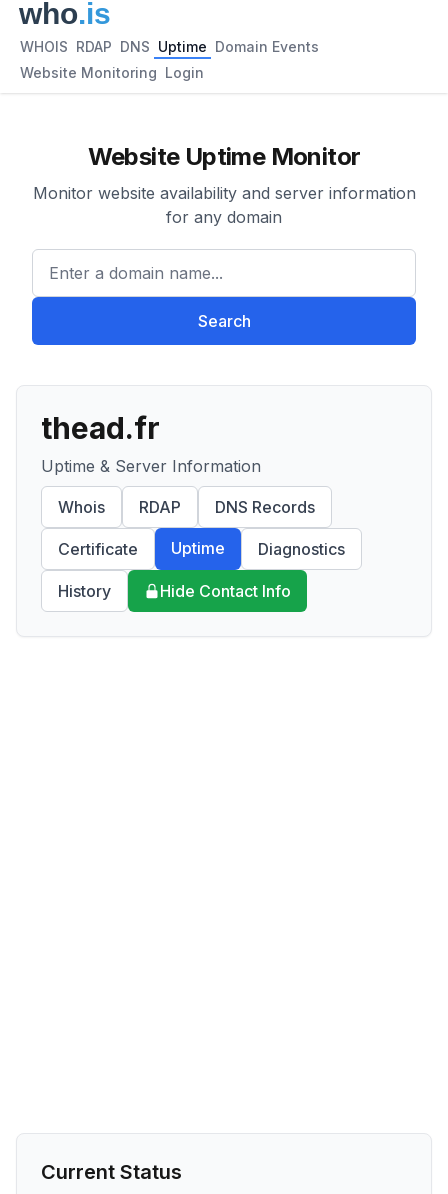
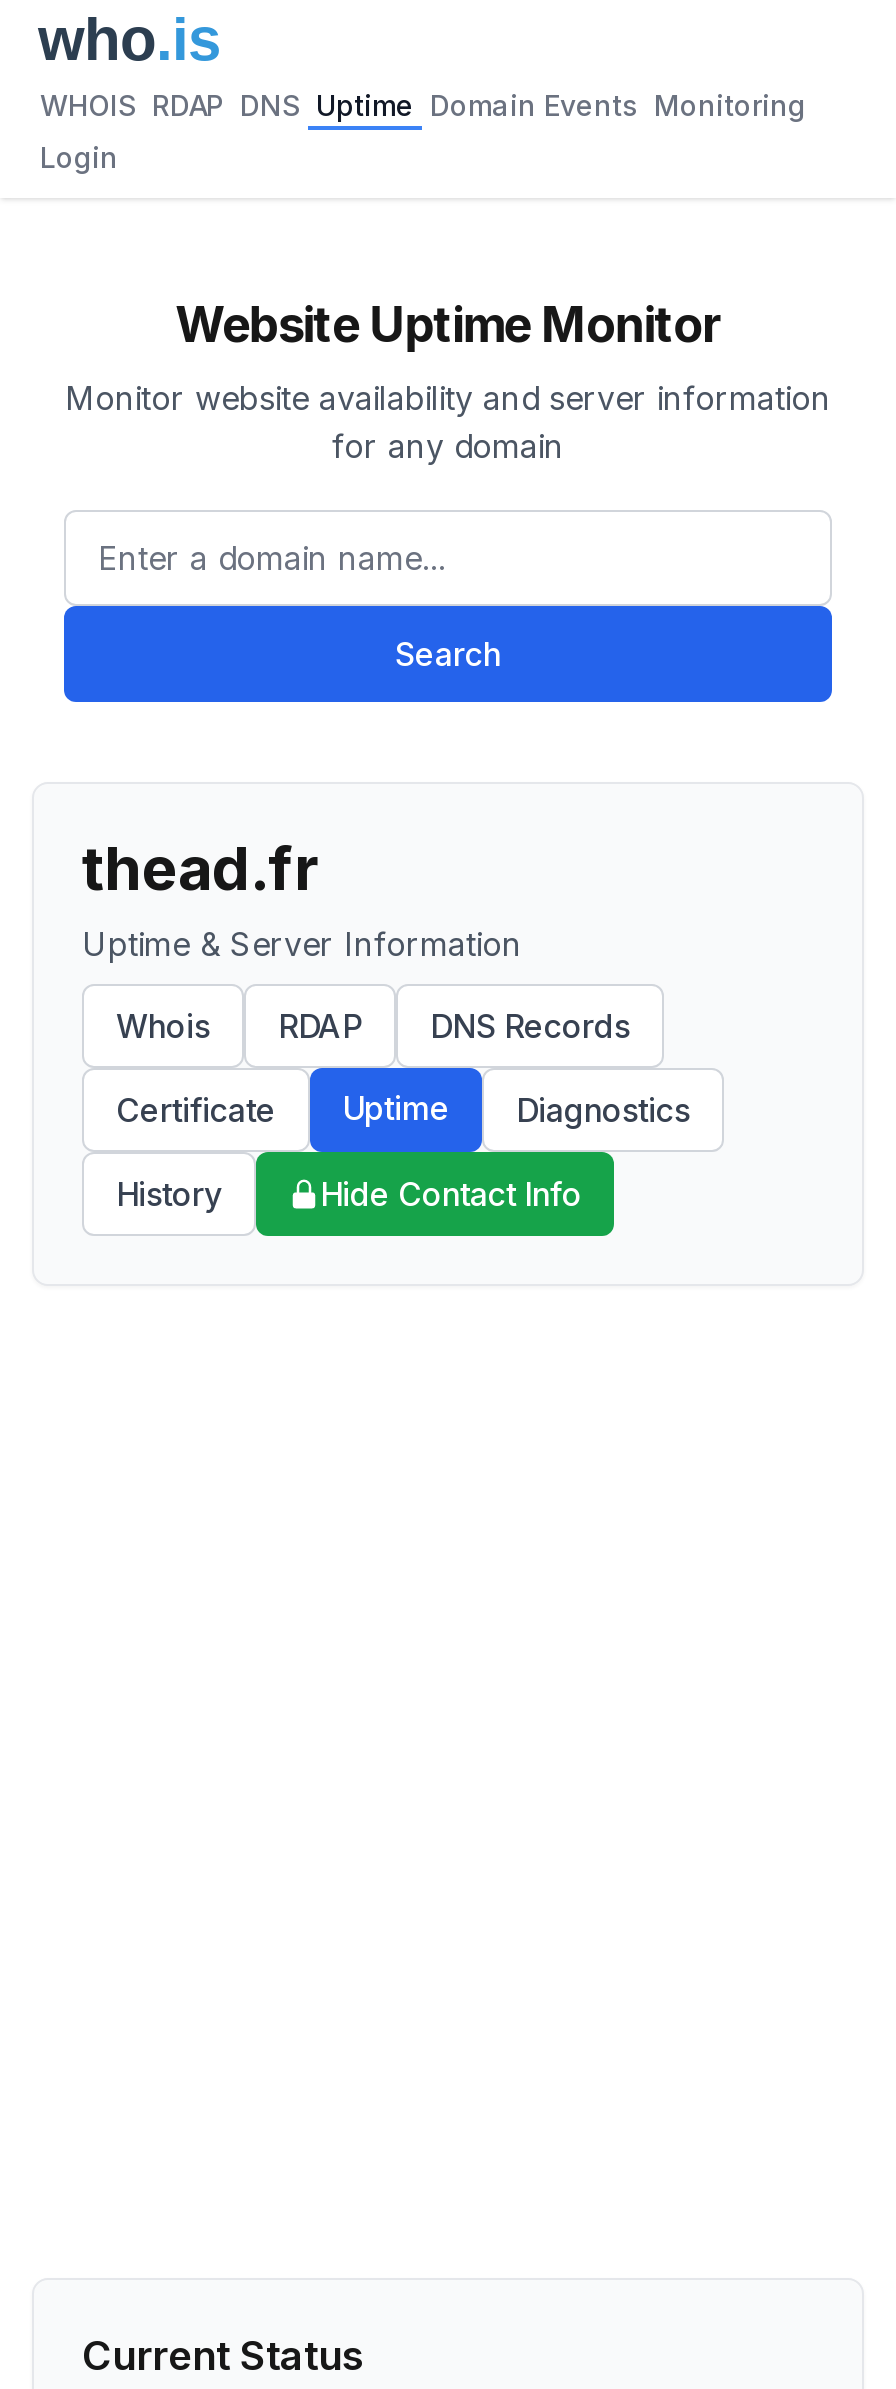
[20,38,319,55] WHOIS RDAP DNS Uptime Domain Events -> [40,88,806,122] WHOIS RDAP DNS Uptime Domain Events Monitoring
[20,64,204,81] Website Monitoring Login -> [40,140,118,174] Login

